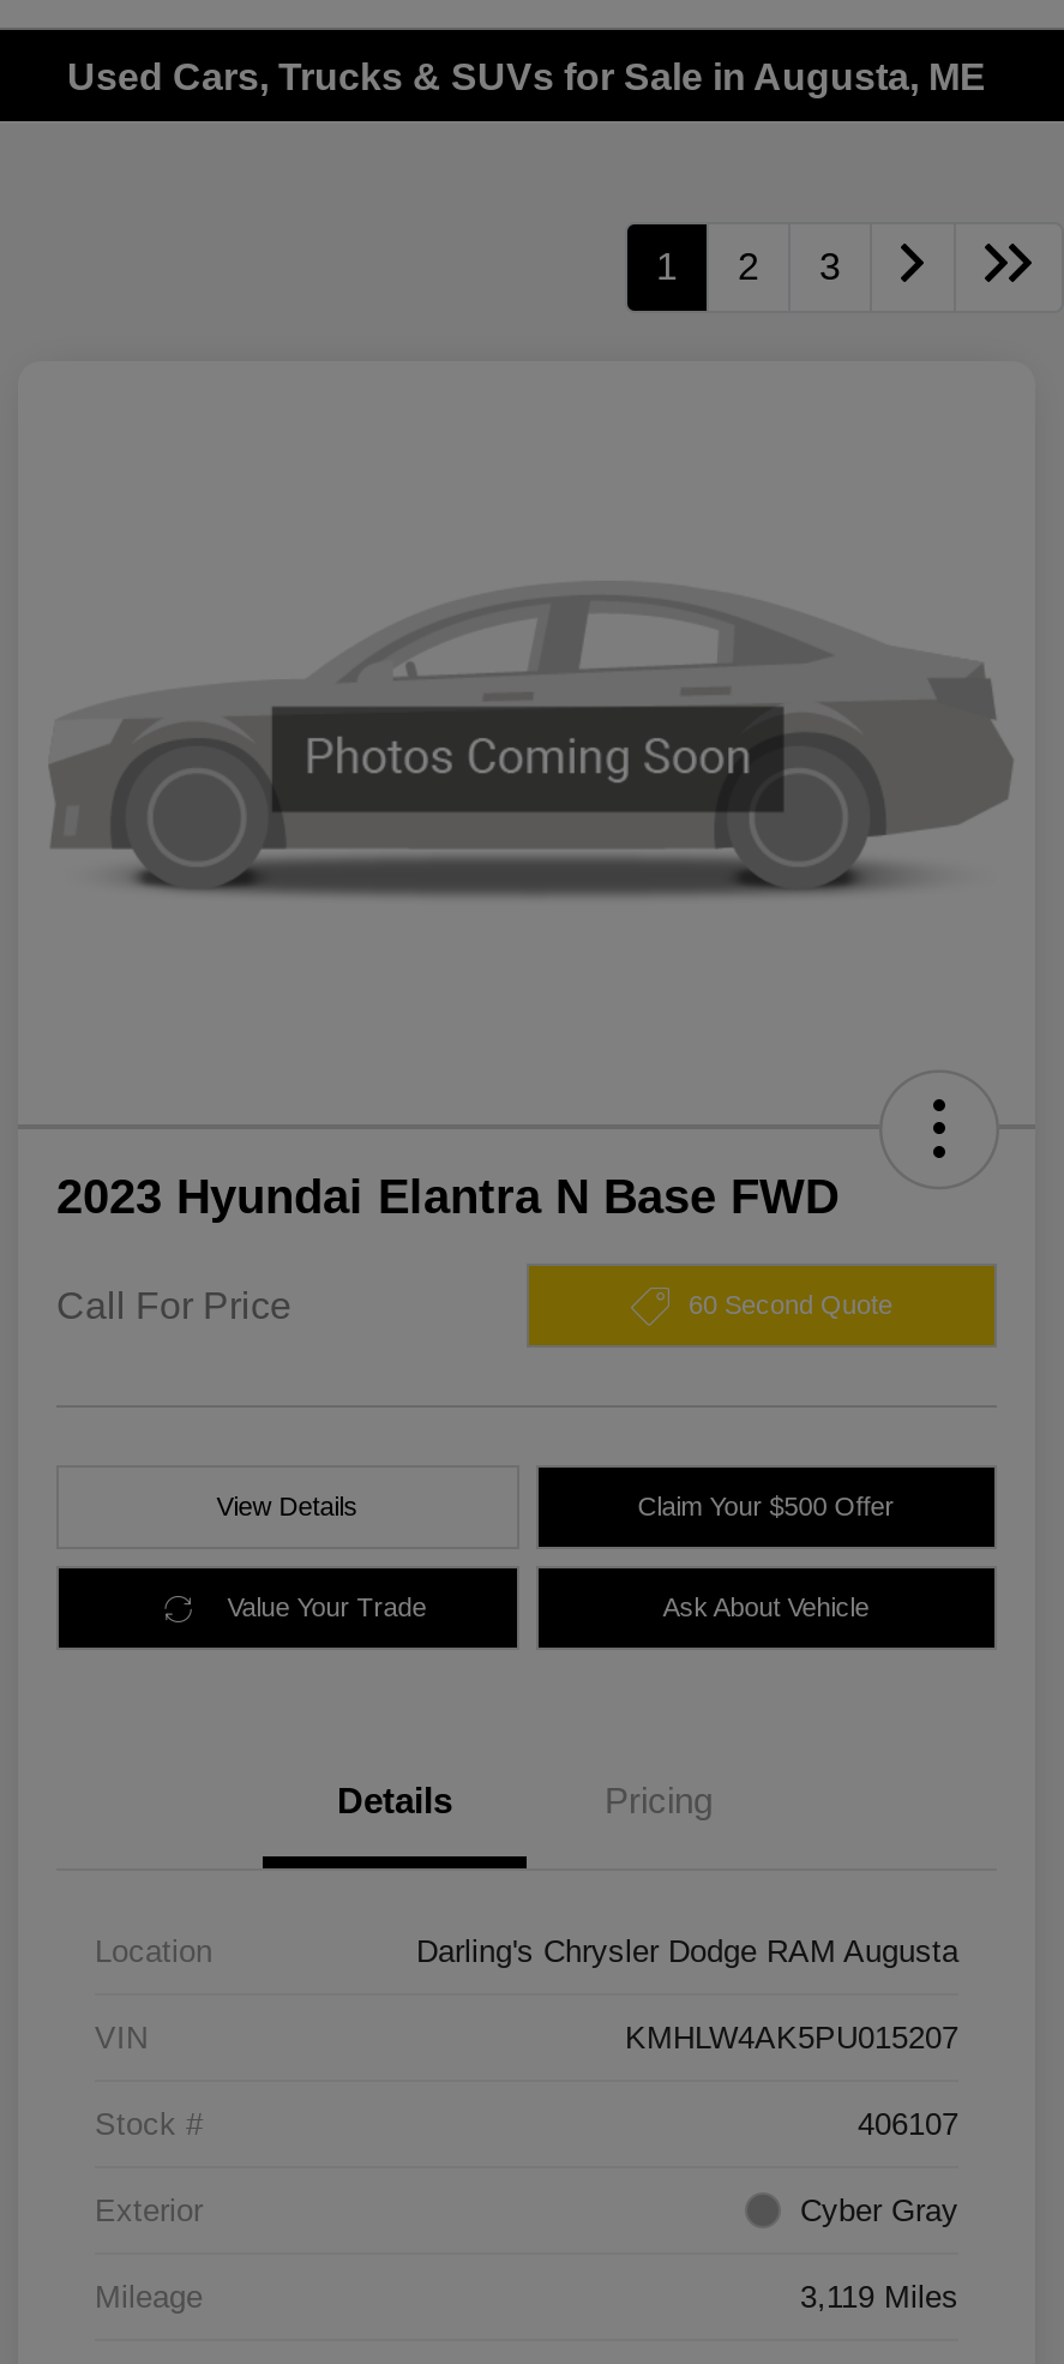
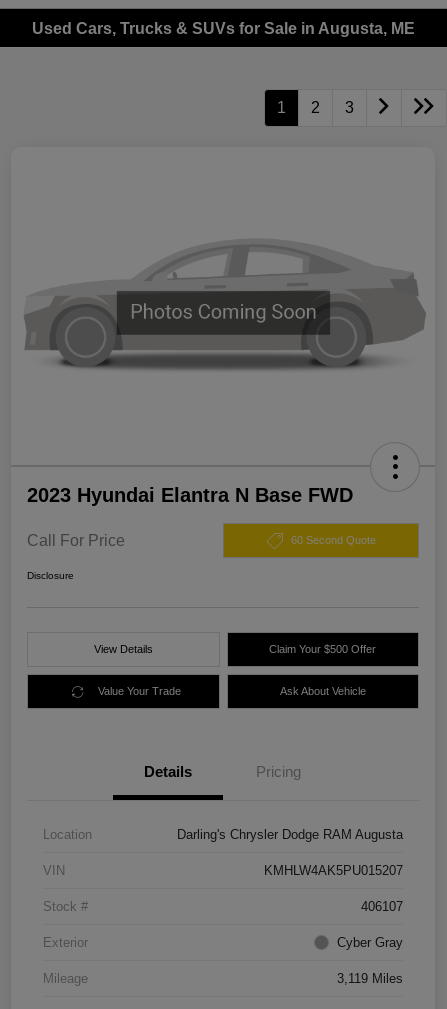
none -> [27,570,74,581] Disclosure

